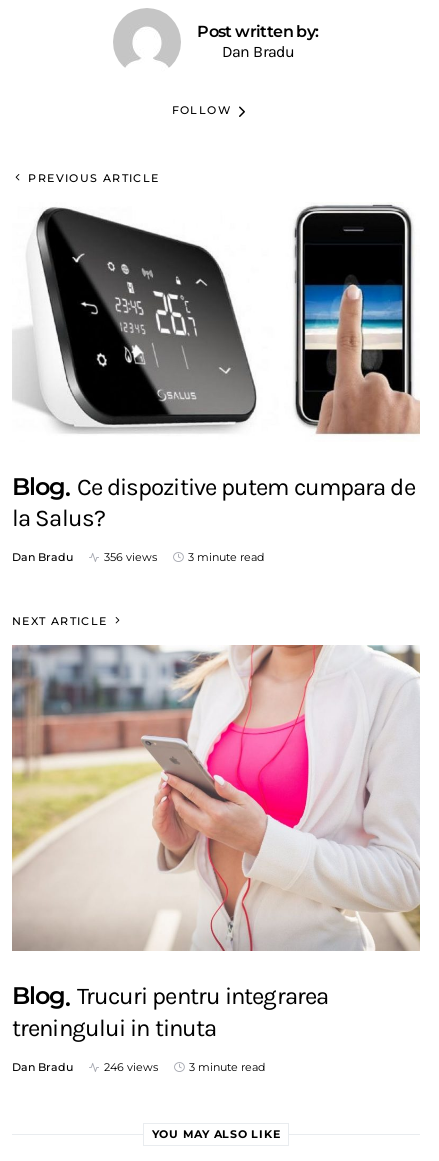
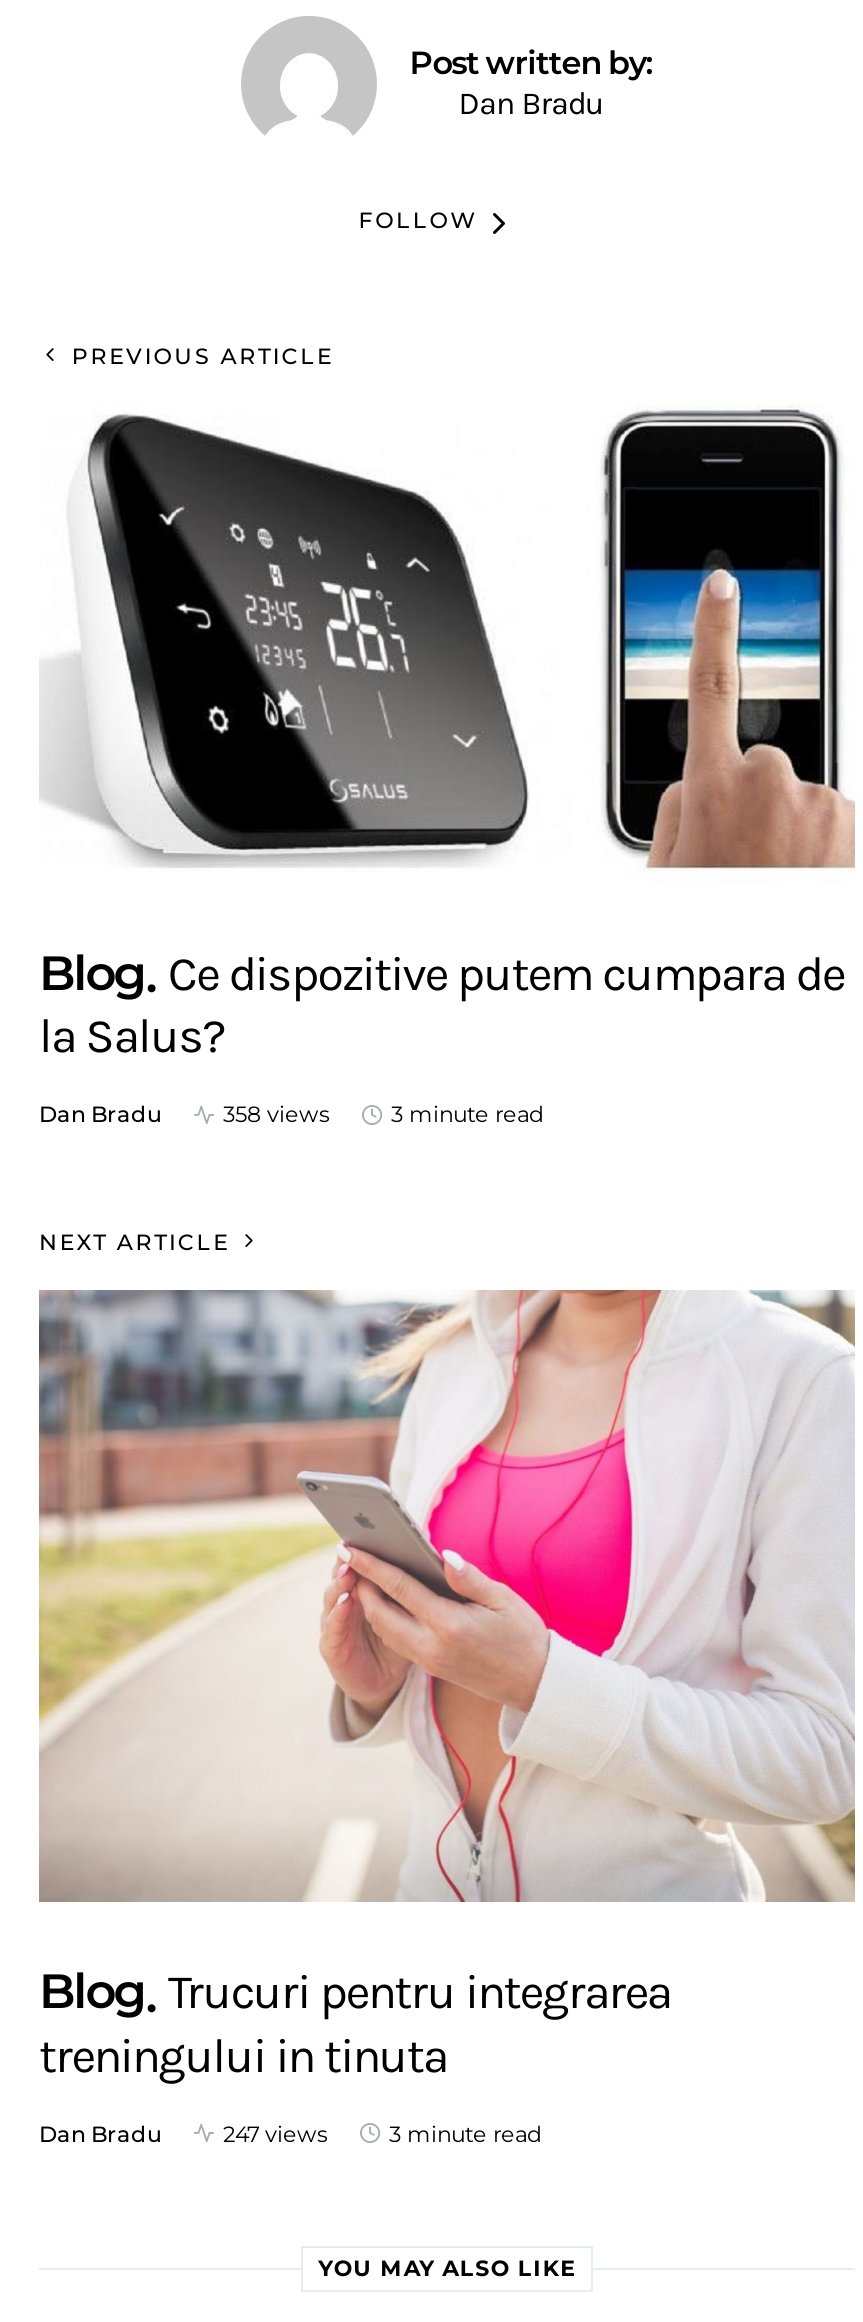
[104,550,157,564] 356 views -> [223,1100,329,1128] 358 views
[104,1060,158,1074] 246 views -> [223,2120,327,2148] 247 views

